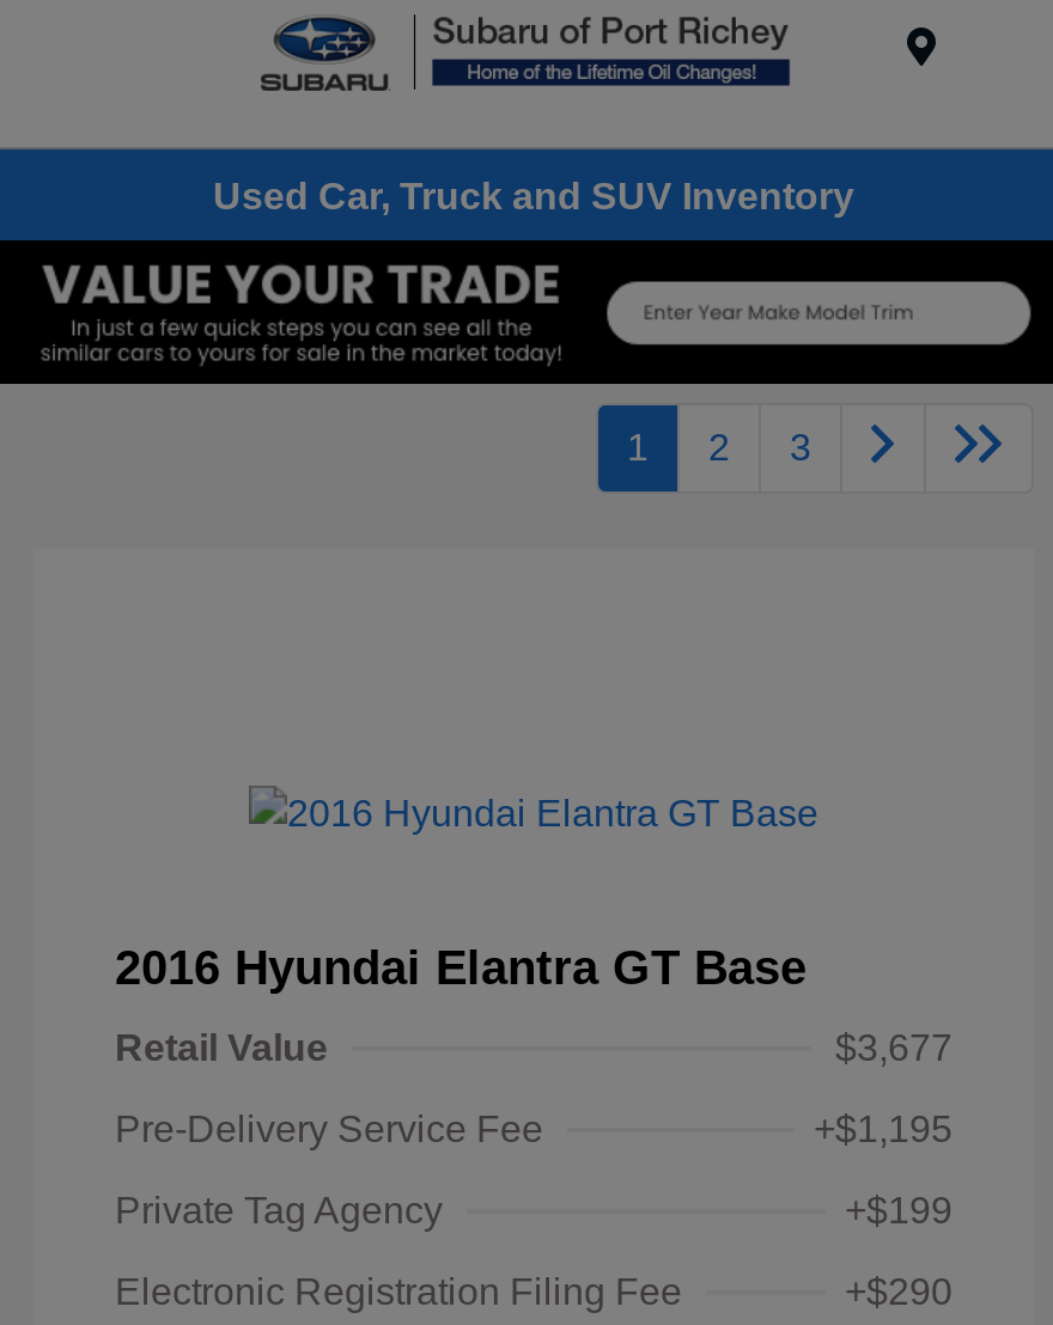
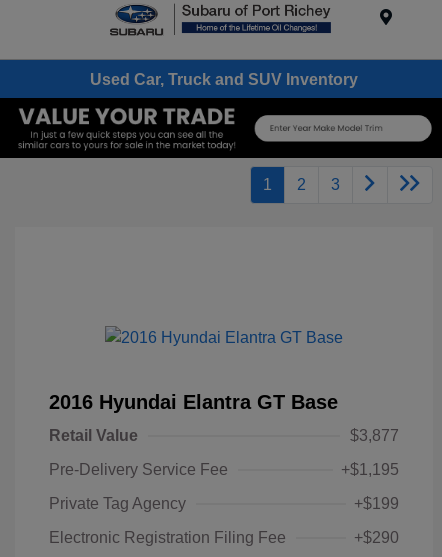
[835,1027,952,1067] $3,677 -> [350,427,399,444] $3,877

